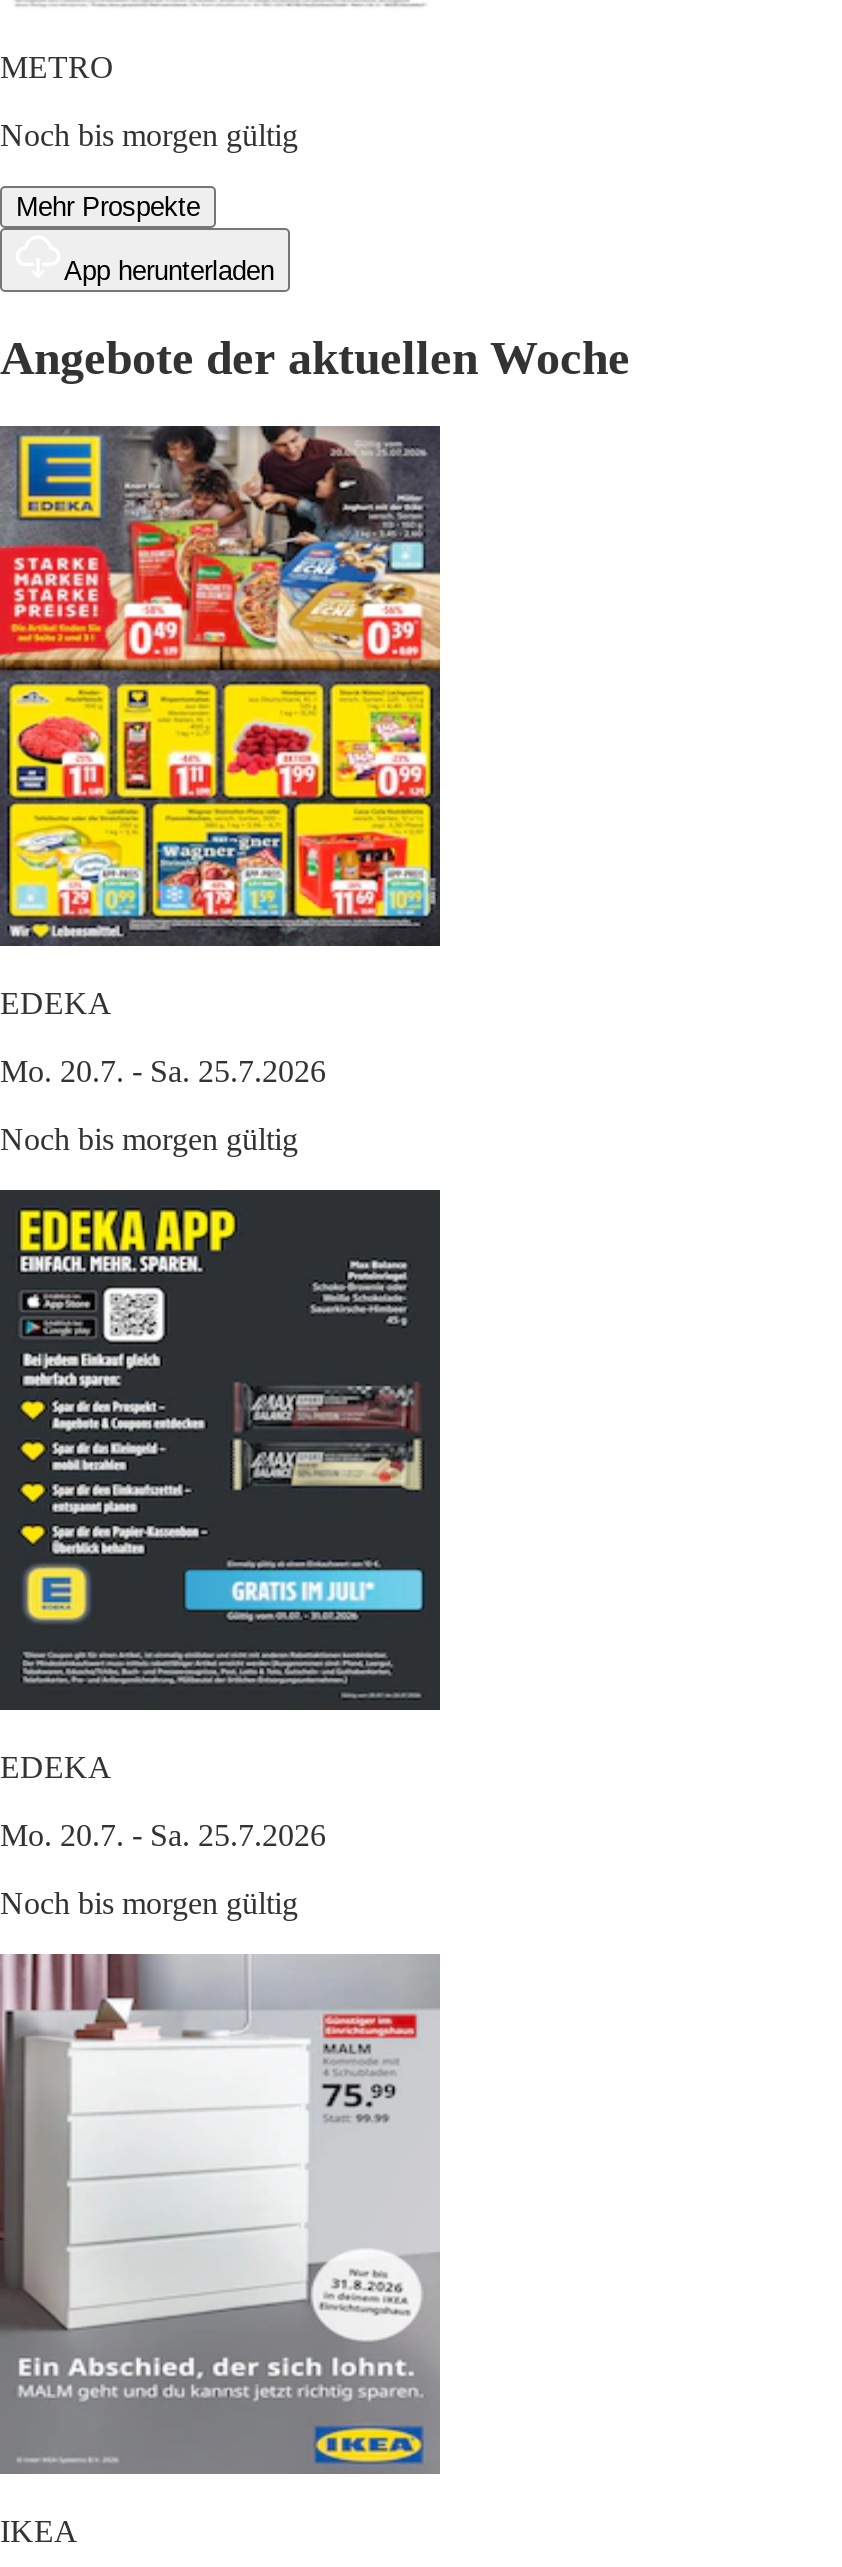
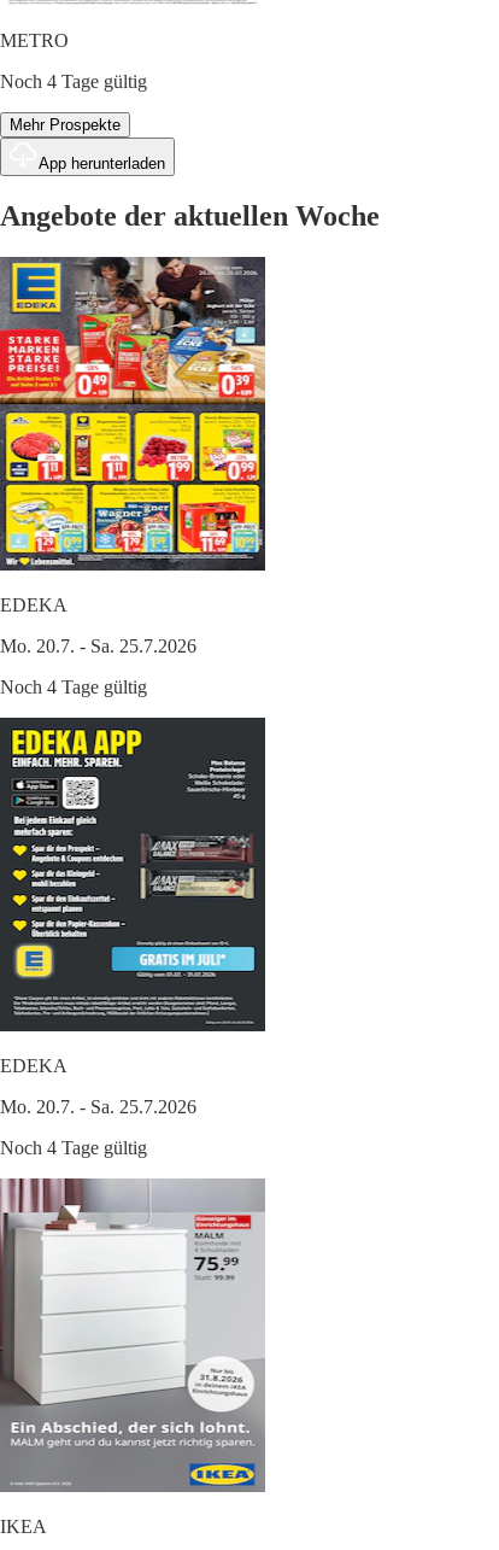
[0,118,298,152] Noch bis morgen gültig -> [0,71,147,91] Noch 4 Tage gültig
[0,1121,298,1155] Noch bis morgen gültig -> [0,676,147,697] Noch 4 Tage gültig
[0,1885,298,1919] Noch bis morgen gültig -> [0,1137,147,1157] Noch 4 Tage gültig

